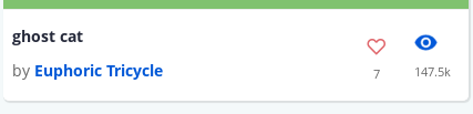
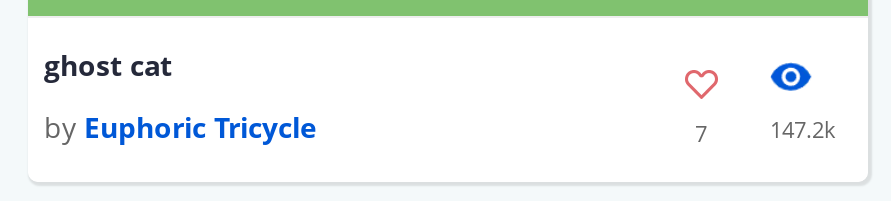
[414,63,451,80] 147.5k -> [770,114,836,144] 147.2k

